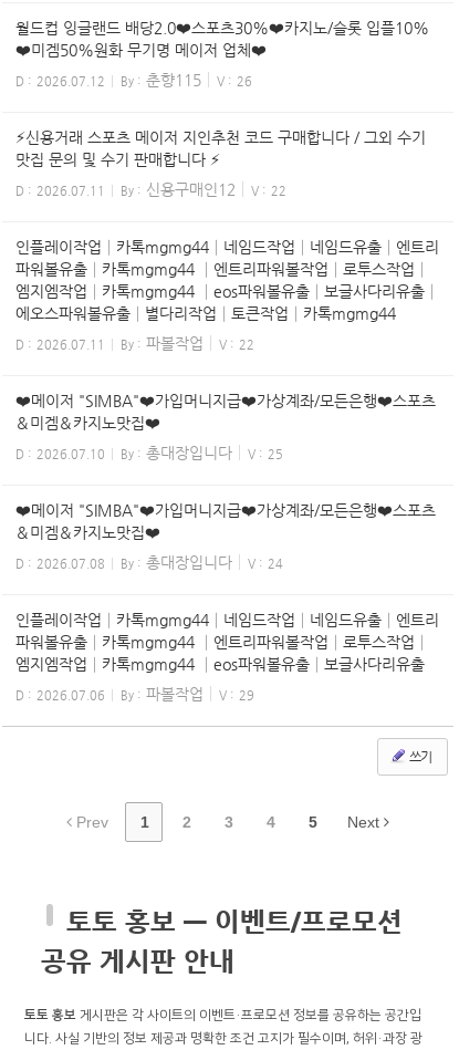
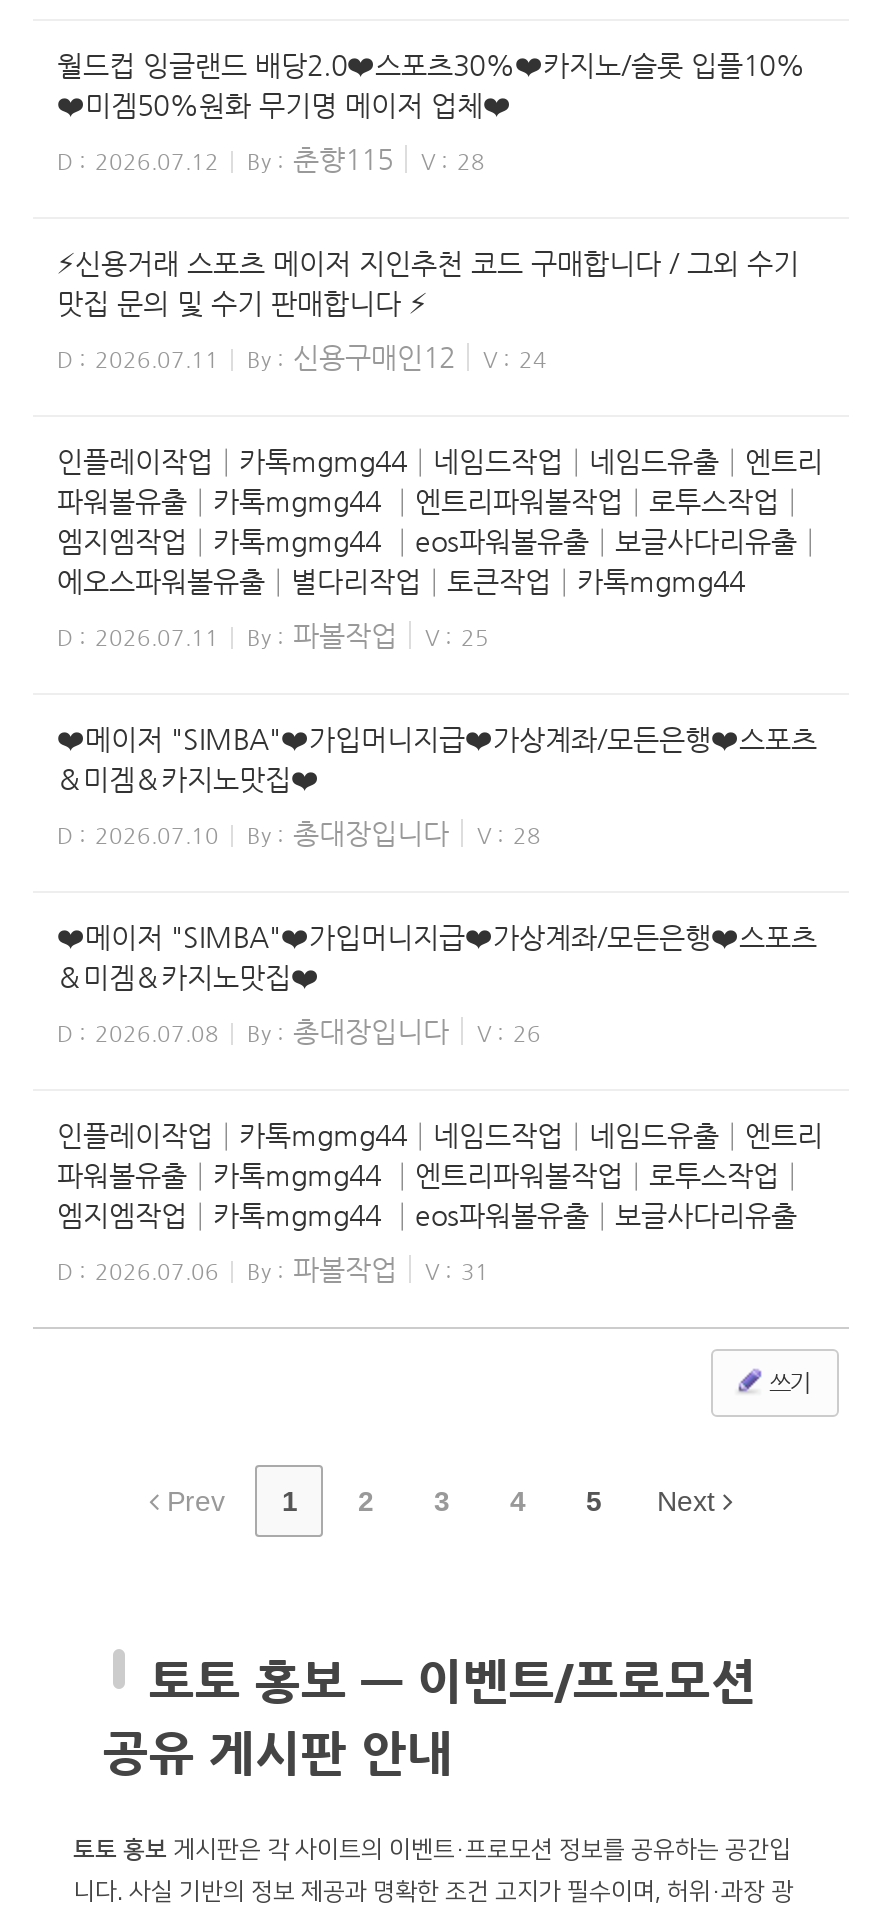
[15,71,252,89] D : 2026.07.12 By : 춘향115 V : 26 -> [57,143,485,175] D : 2026.07.12 By : 춘향115 V : 28
[15,180,286,198] D : 2026.07.11 By : 신용구매인12 V : 22 -> [57,341,547,373] D : 2026.07.11 By : 신용구매인12 V : 24
[15,334,254,352] D : 2026.07.11 By : 파볼작업 V : 22 -> [57,619,489,651] D : 2026.07.11 By : 파볼작업 V : 25
[15,444,283,461] D : 2026.07.10 By : 총대장입니다 V : 25 -> [57,817,541,849] D : 2026.07.10 By : 총대장입니다 V : 28
[15,553,283,571] D : 2026.07.08 By : 총대장입니다 V : 24 -> [57,1015,541,1047] D : 2026.07.08 By : 총대장입니다 V : 26
[15,685,254,703] D : 2026.07.06 By : 파볼작업 V : 29 -> [57,1253,489,1285] D : 2026.07.06 By : 파볼작업 V : 31

